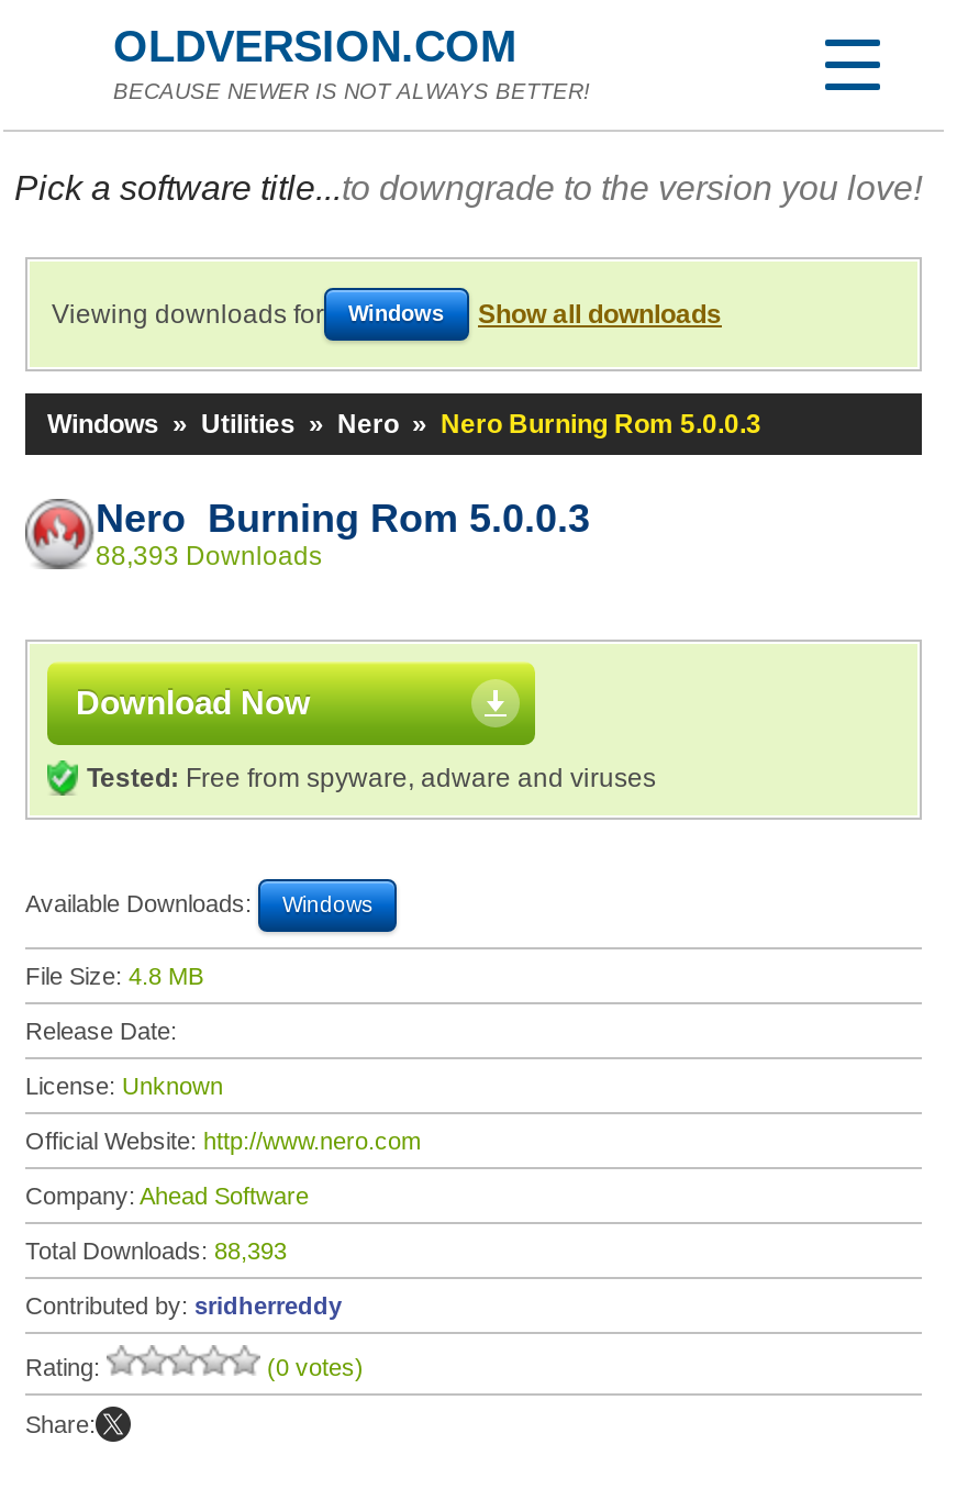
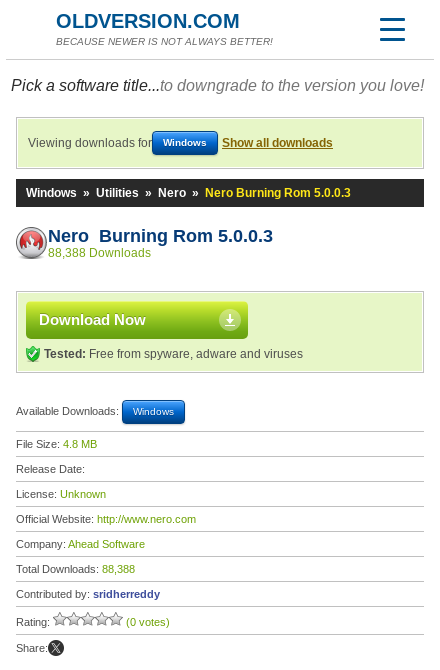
[96,541,322,571] 88,393 Downloads -> [48,246,151,260] 88,388 Downloads
[25,1237,287,1264] Total Downloads: 88,393 -> [16,563,135,575] Total Downloads: 88,388

